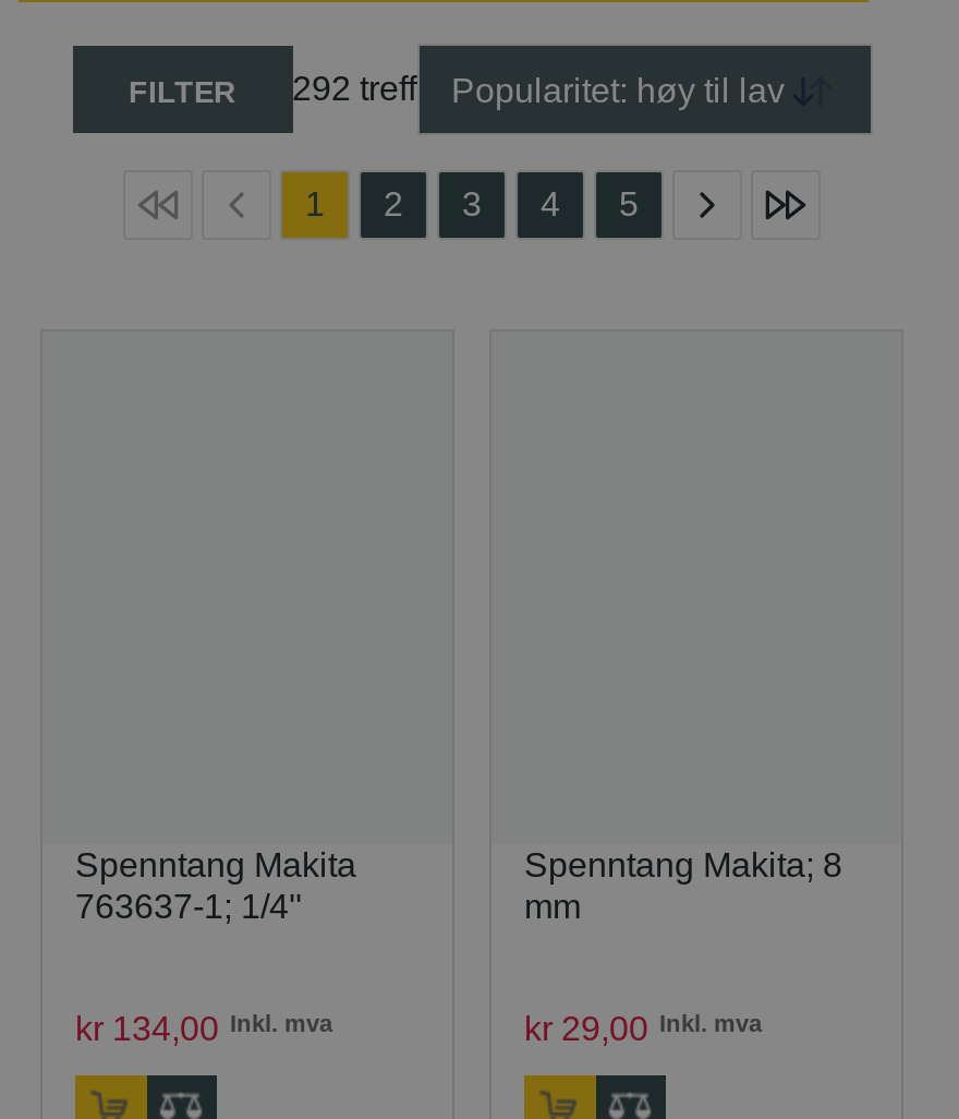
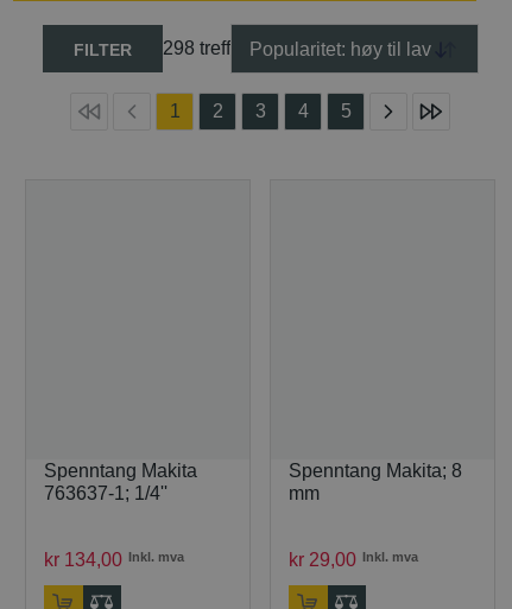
[129,69,785,108] FILTER 292 treff Popularitet: høy til lav -> [73,37,431,59] FILTER 298 treff Popularitet: høy til lav

